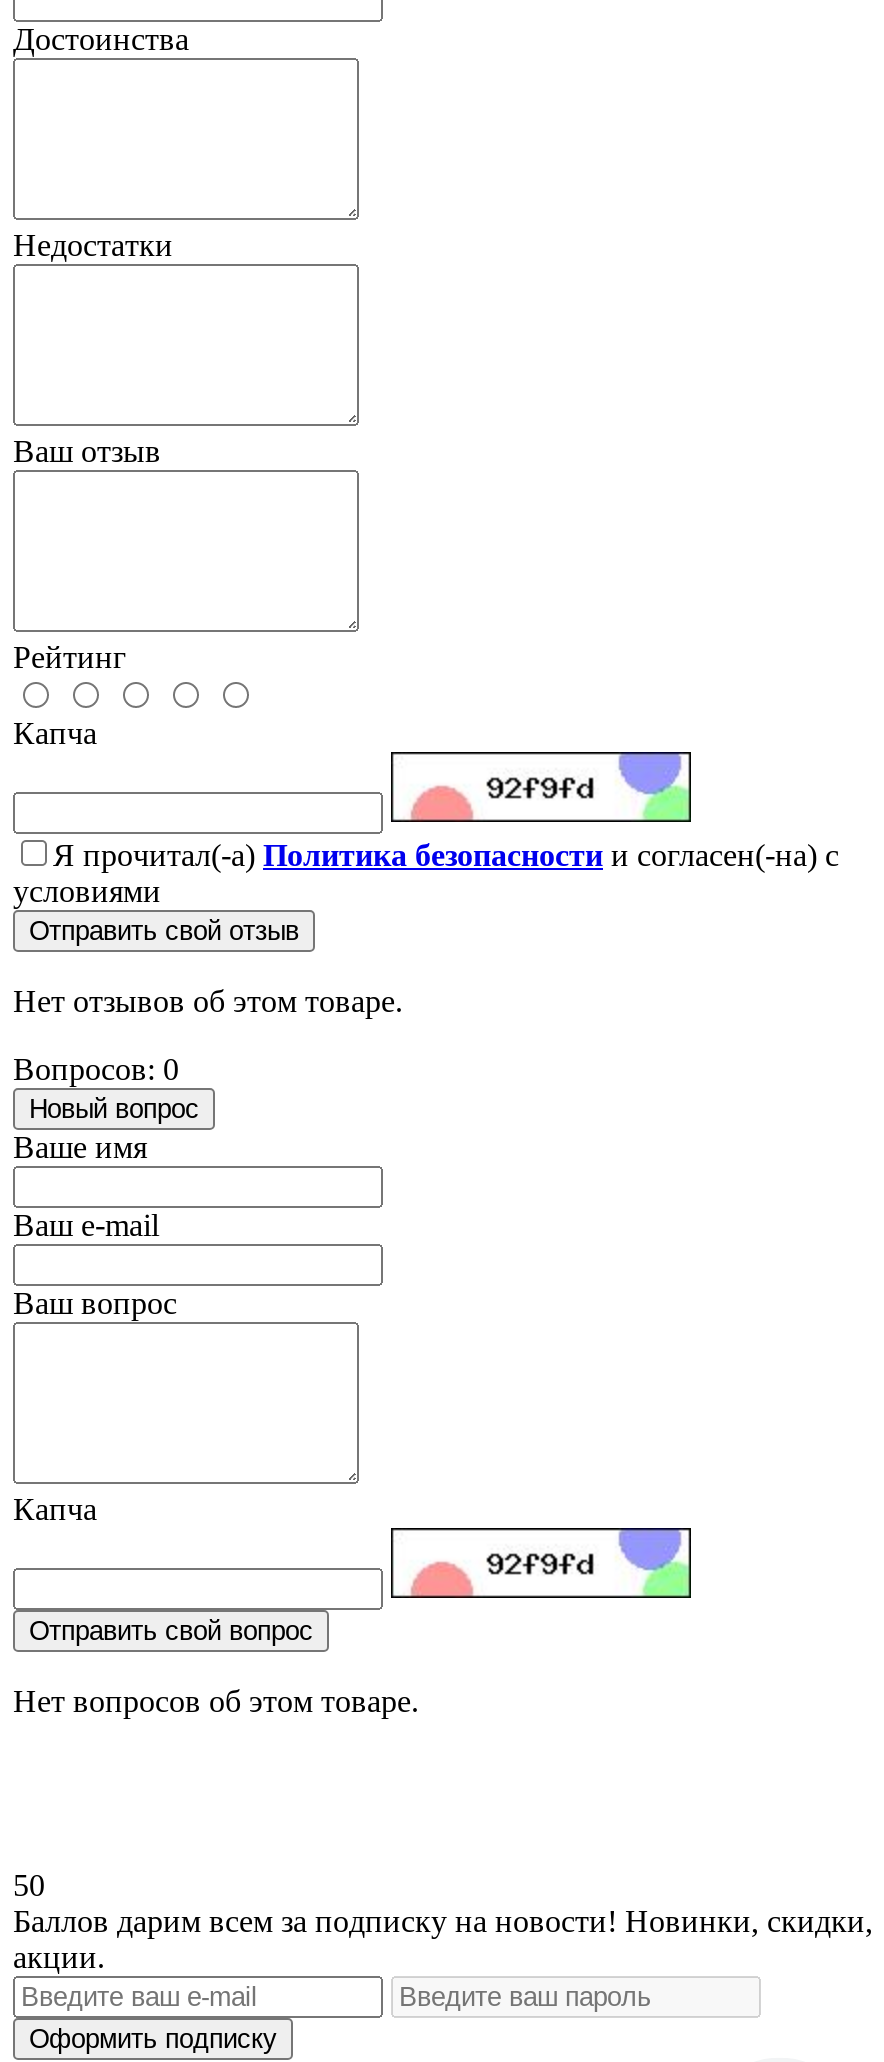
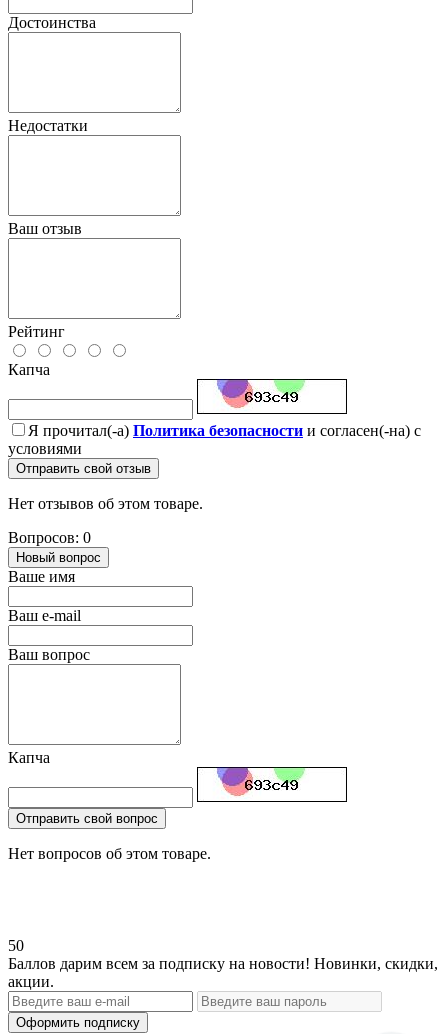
[407,750,691,822] [image] -> [206,378,347,414] [image]
[407,1526,691,1598] [image] -> [206,766,347,802] [image]

